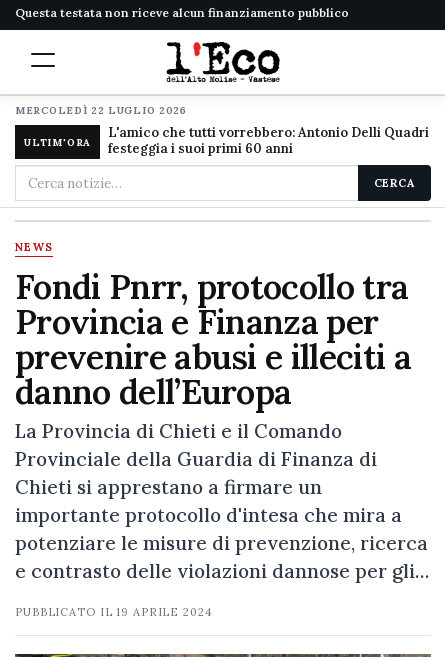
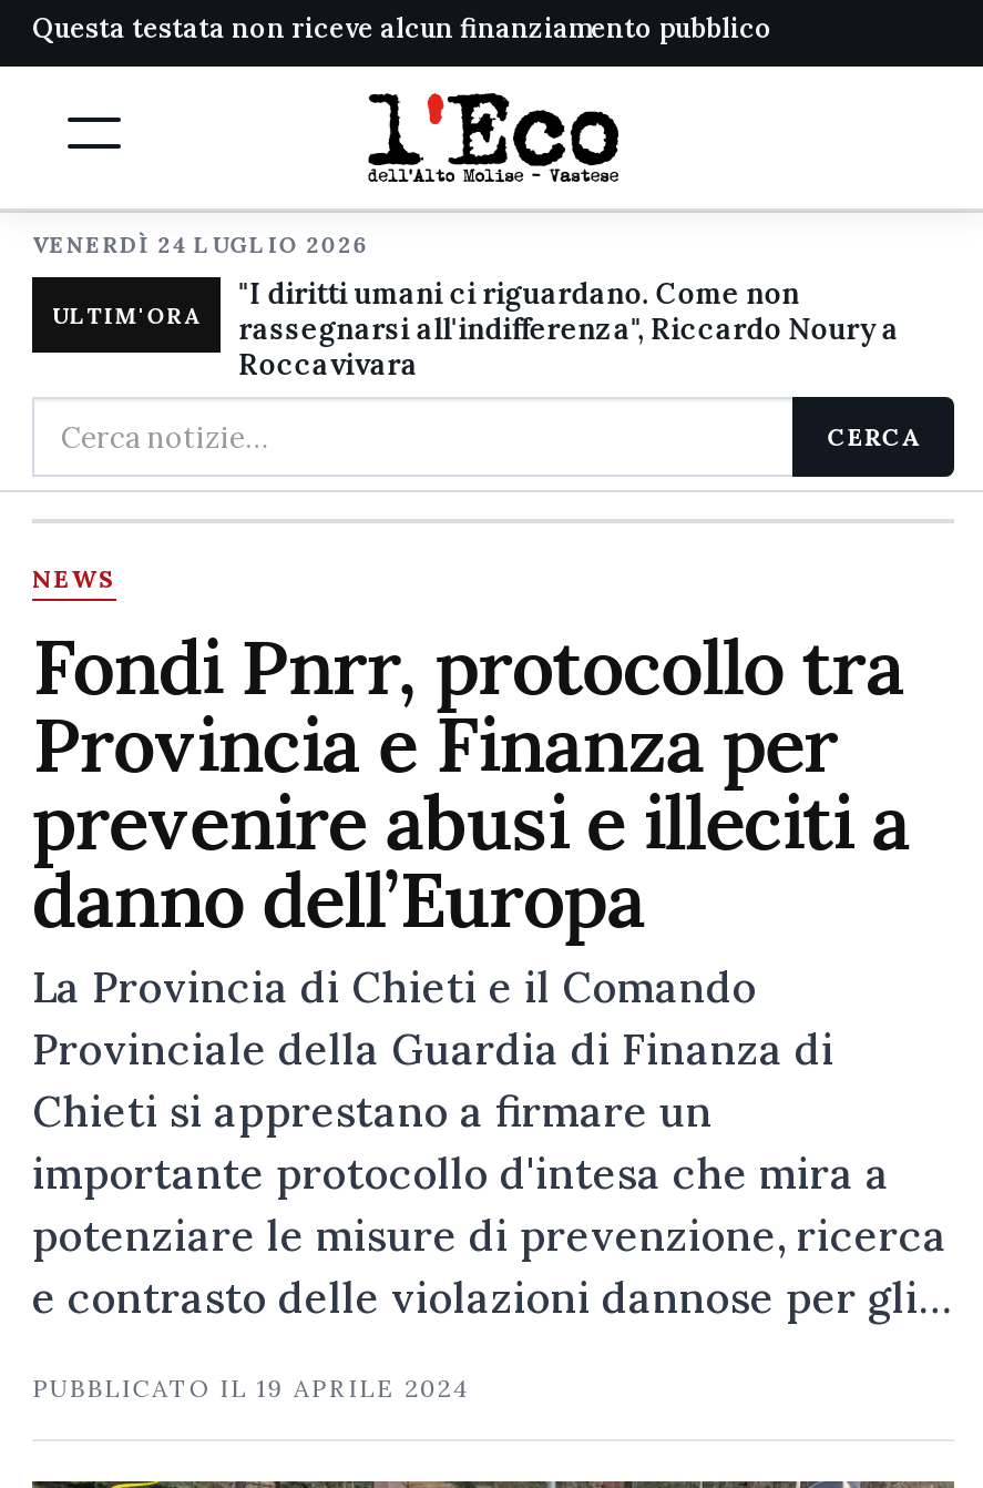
[15,104,187,117] MERCOLEDÌ 22 LUGLIO 2026 -> [32,231,368,259] VENERDÌ 24 LUGLIO 2026
[108,124,429,157] L'amico che tutti vorrebbero: Antonio Delli Quadri | festeggia i suoi primi 60 anni -> [239,275,899,384] "I diritti umani ci riguardano. Come non | rassegnarsi all'indifferenza", Riccardo Noury a | Roccavivara

